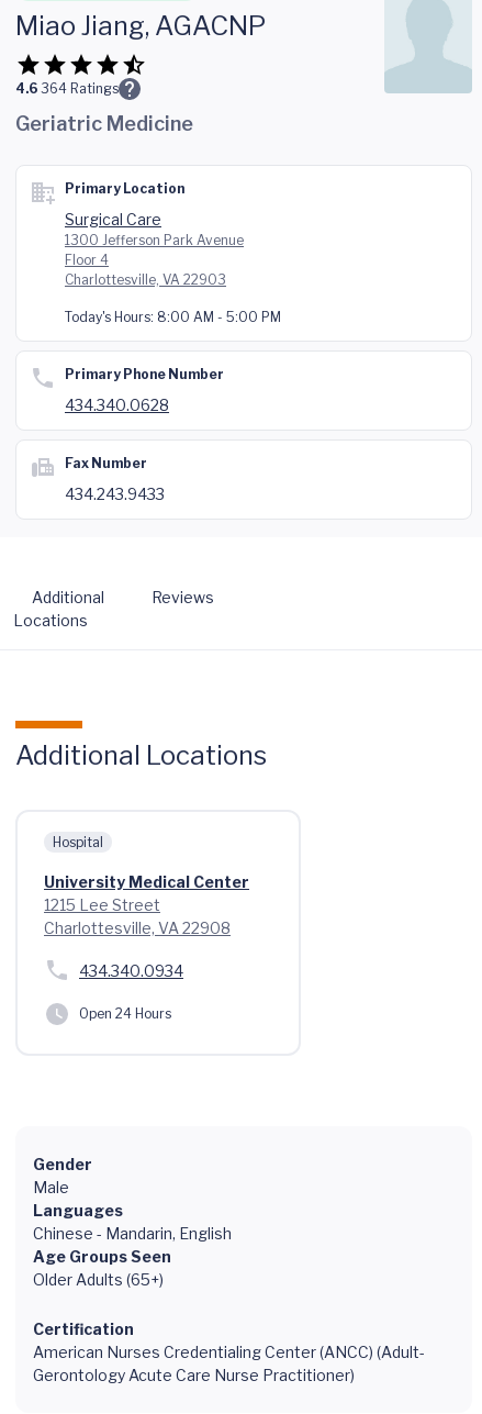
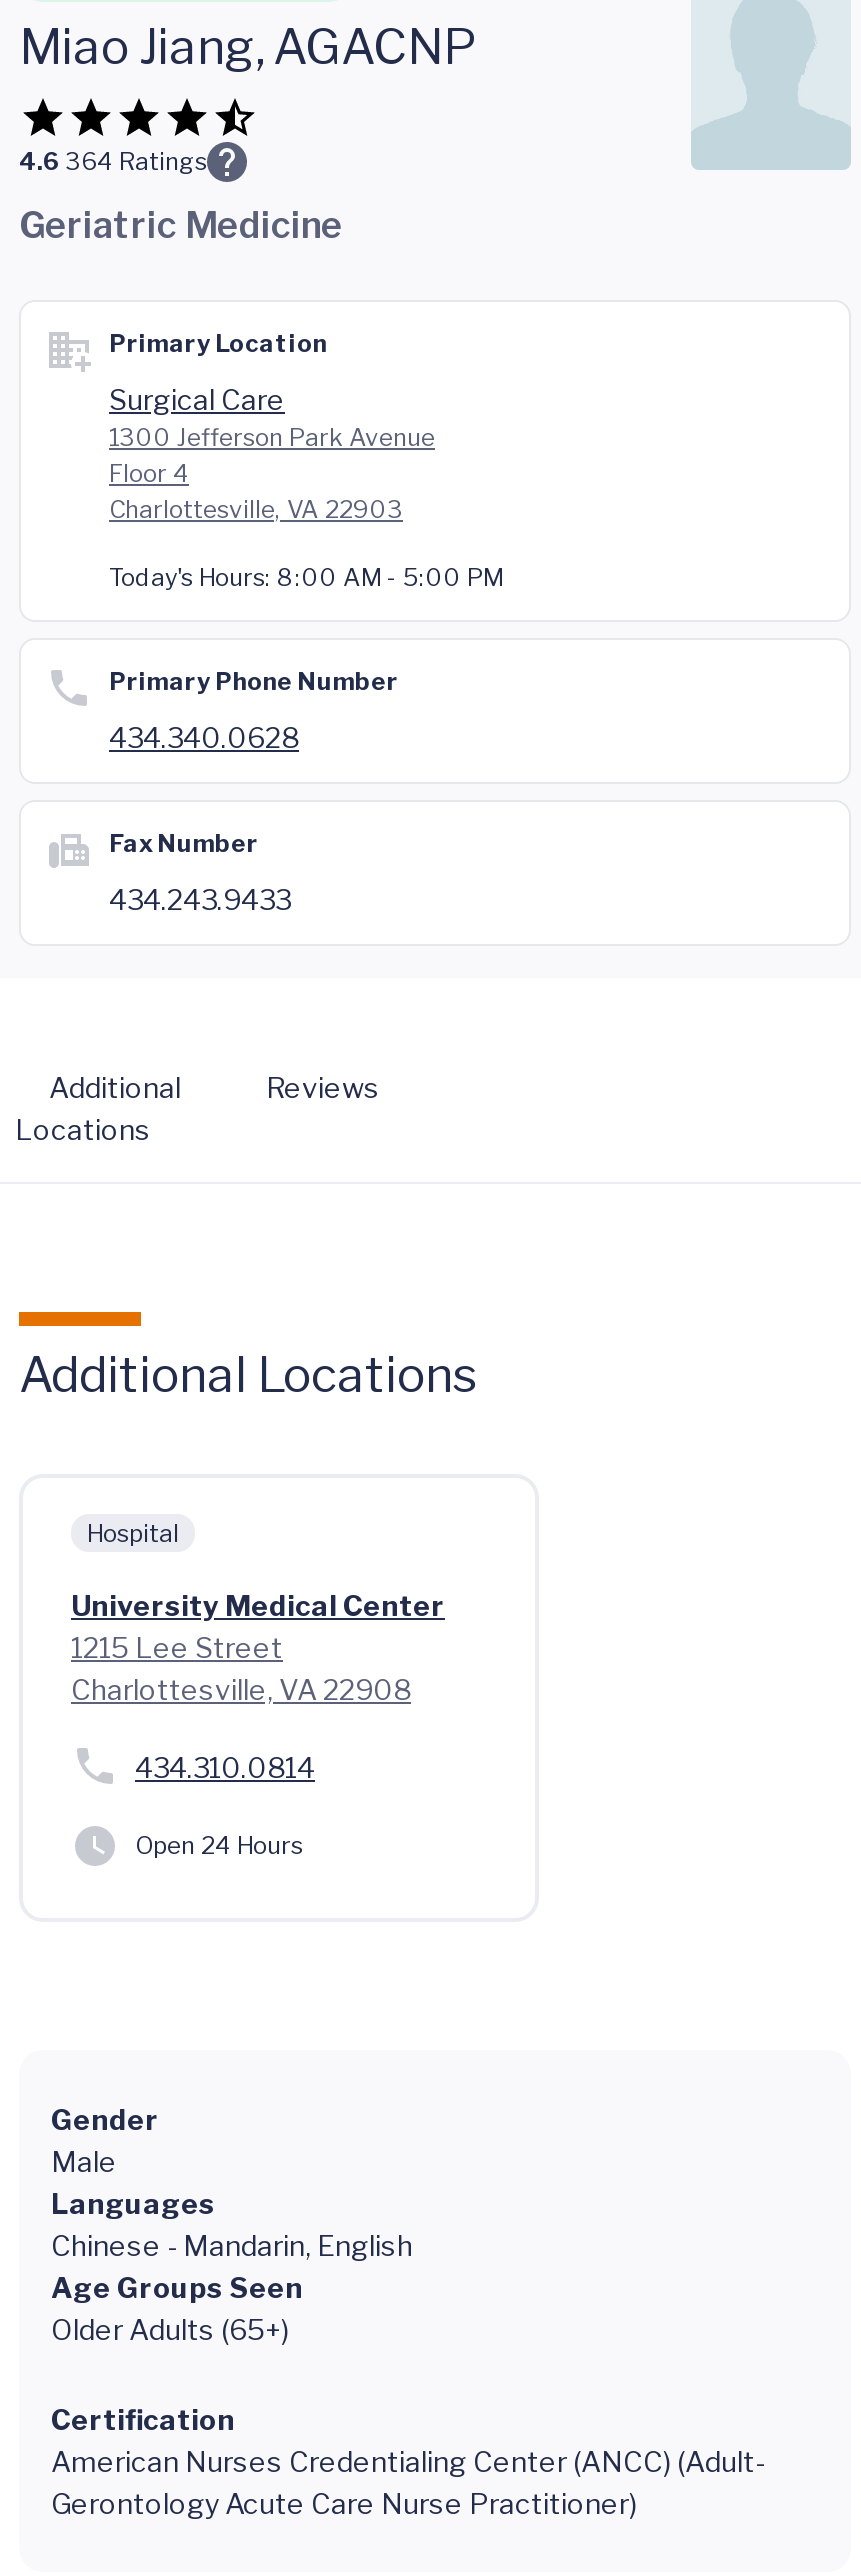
[79,961,183,979] 434.340.0934 -> [135,1749,315,1783] 434.310.0814

